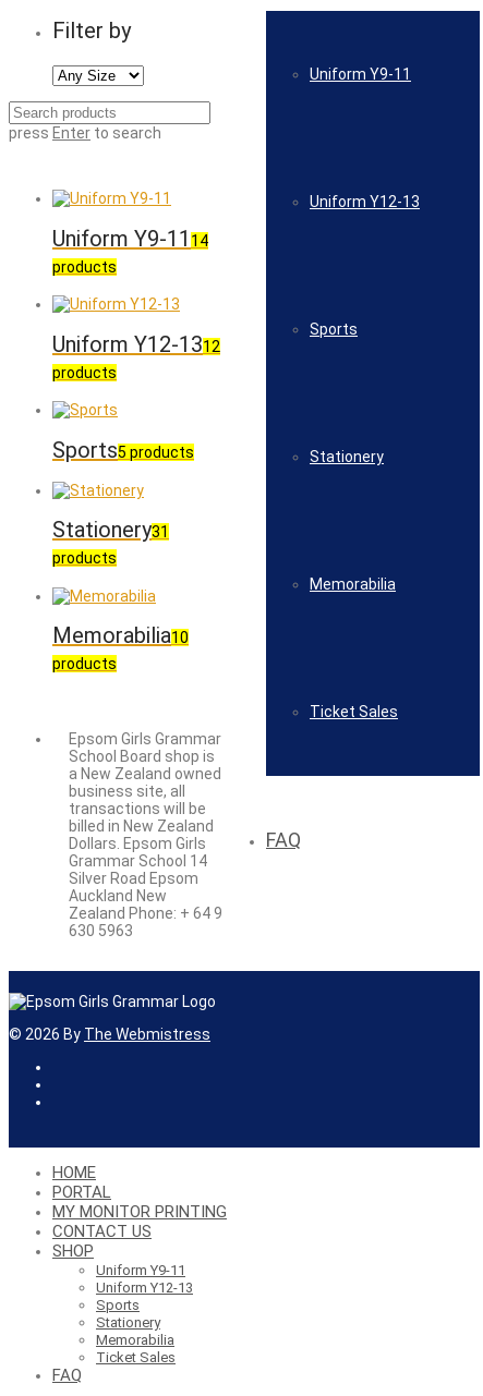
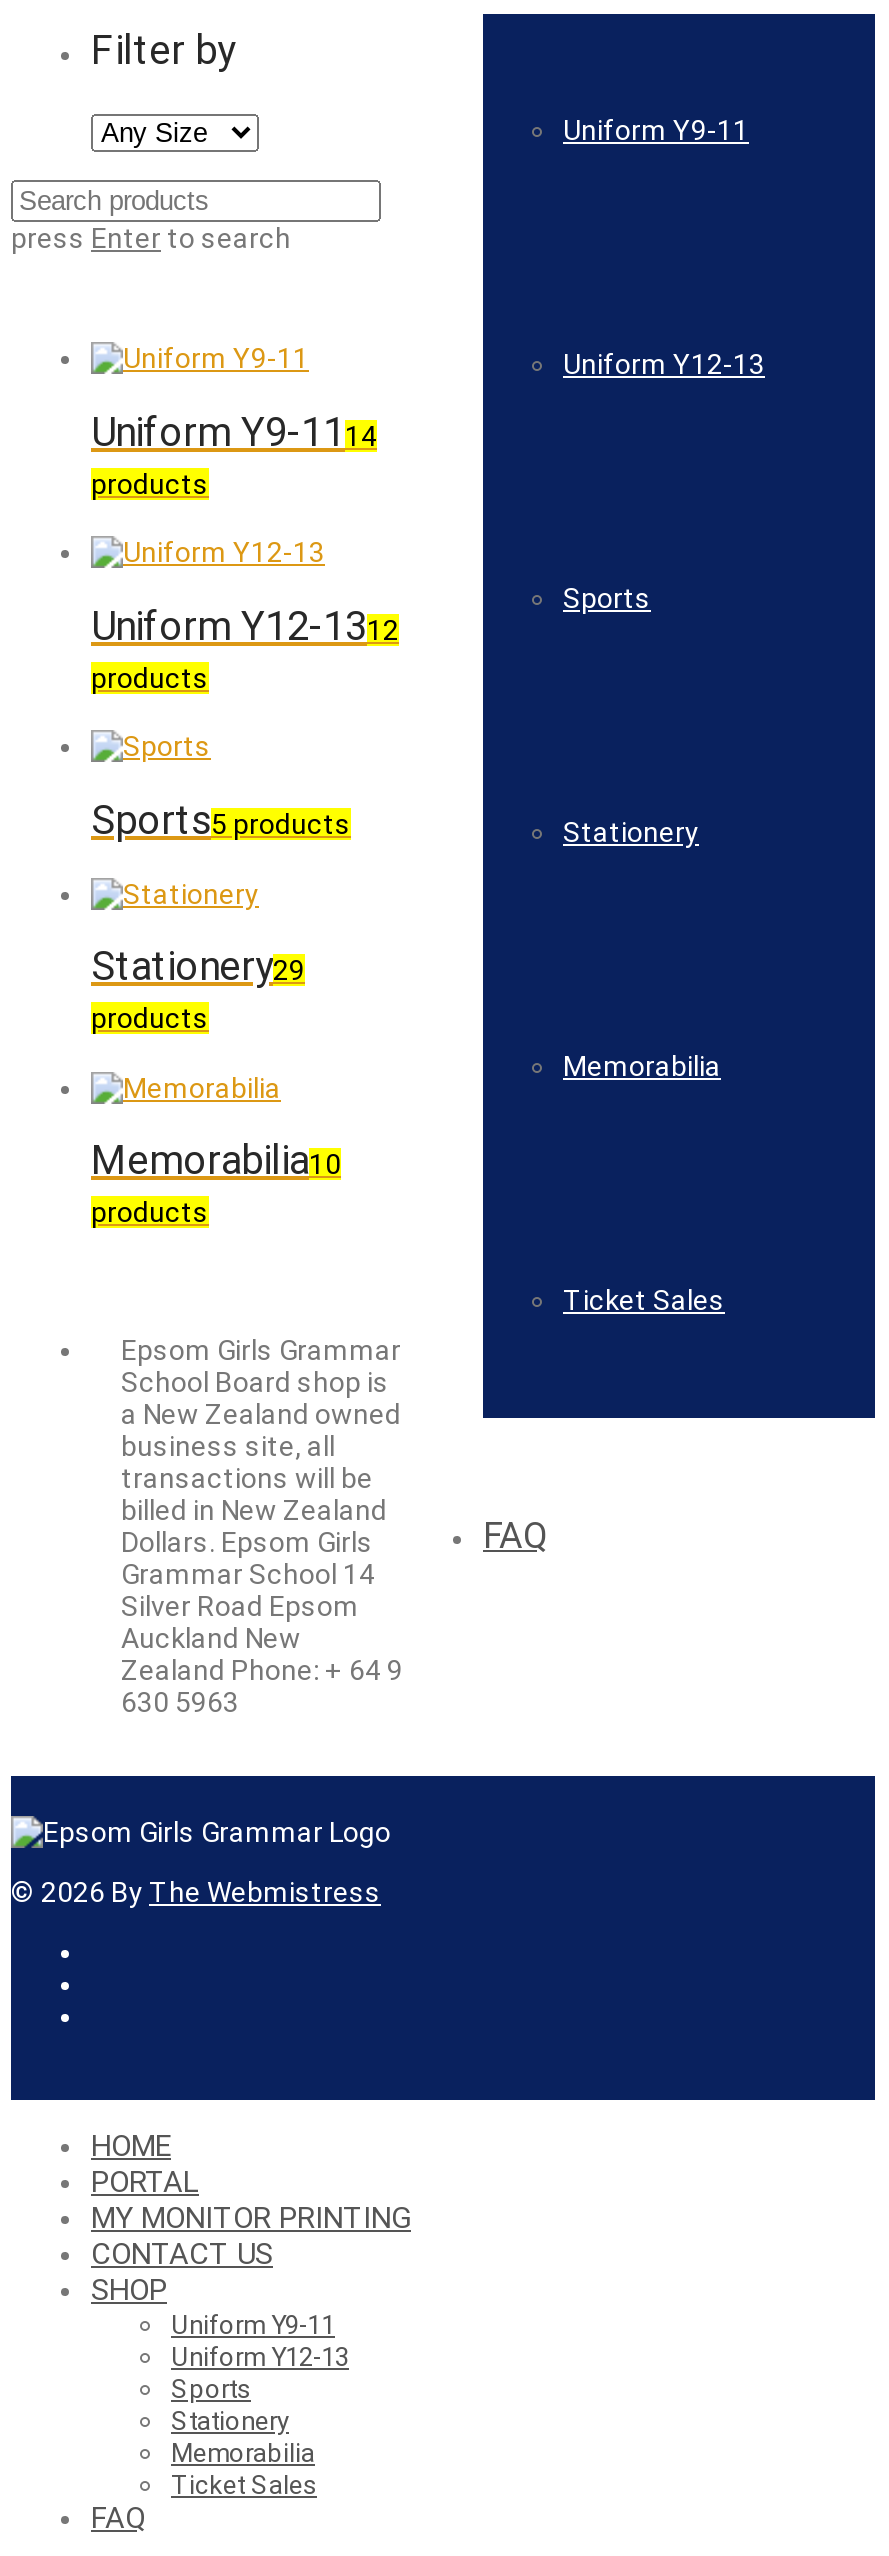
[52,517,169,543] Stationery31 -> [91,942,305,990] Stationery29

